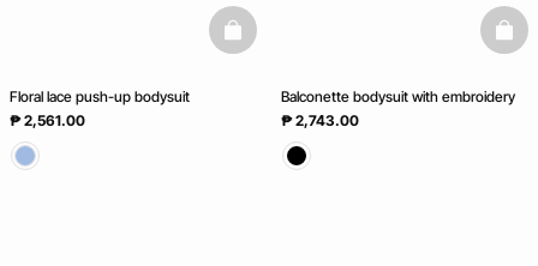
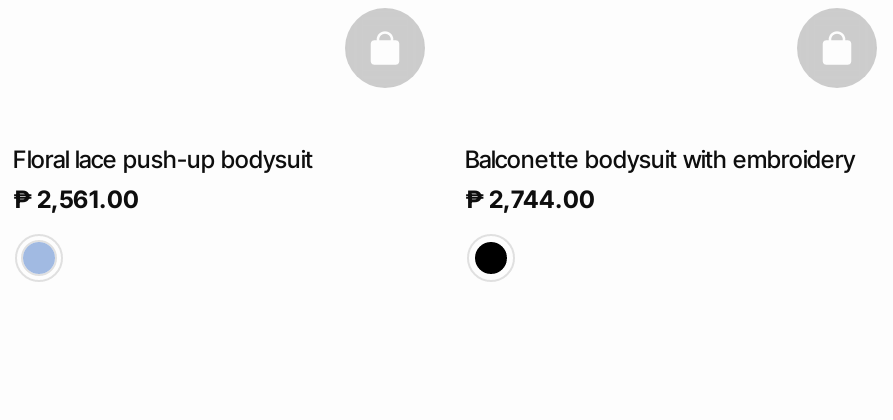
[281,111,359,129] ₱ 2,743.00 -> [465,183,595,213] ₱ 2,744.00

